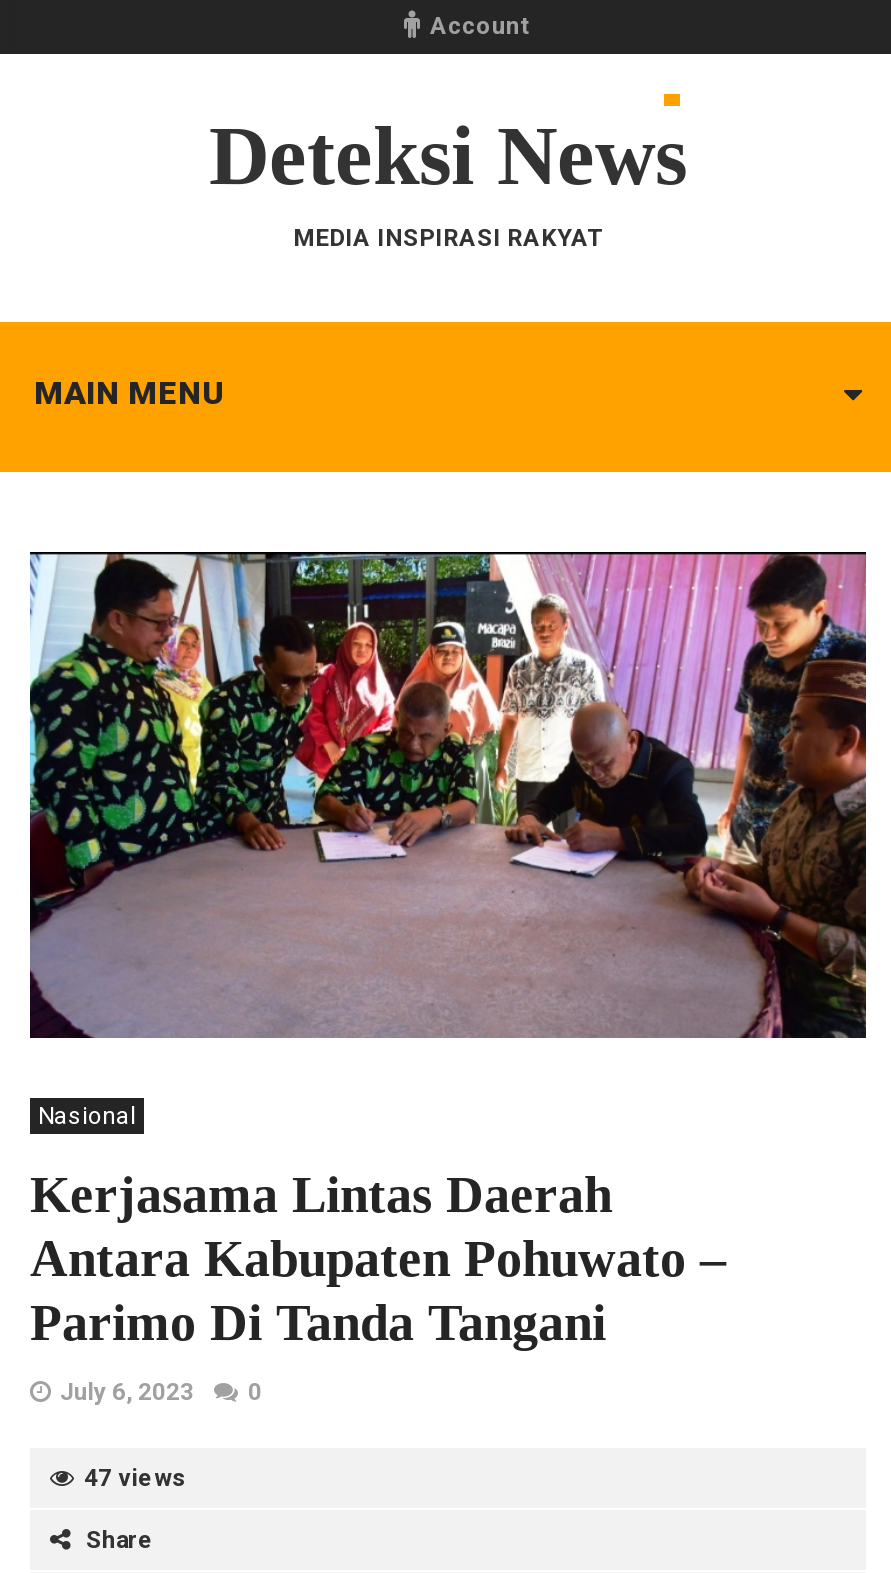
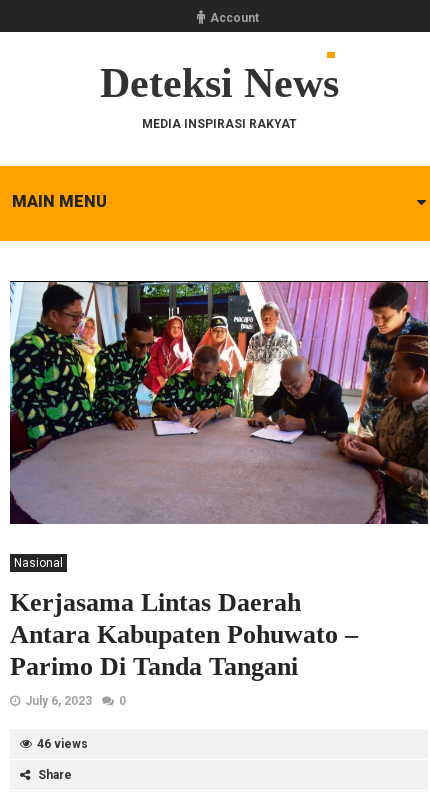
[84,1464,186,1492] 47 views -> [37,737,88,751] 46 views

